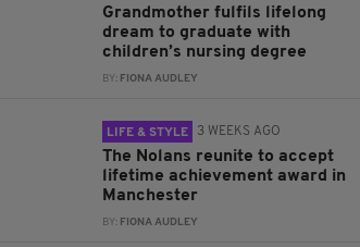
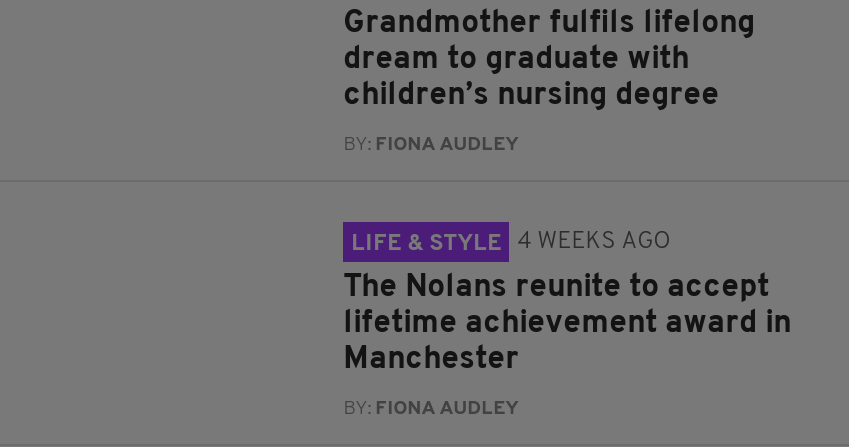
[107,125,281,139] LIFE & STYLE 3 WEEKS AGO -> [351,230,671,256] LIFE & STYLE 4 WEEKS AGO

